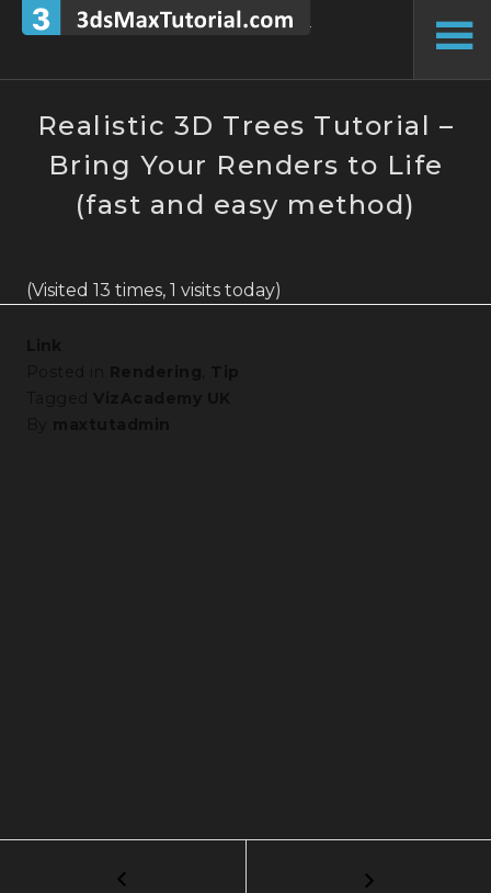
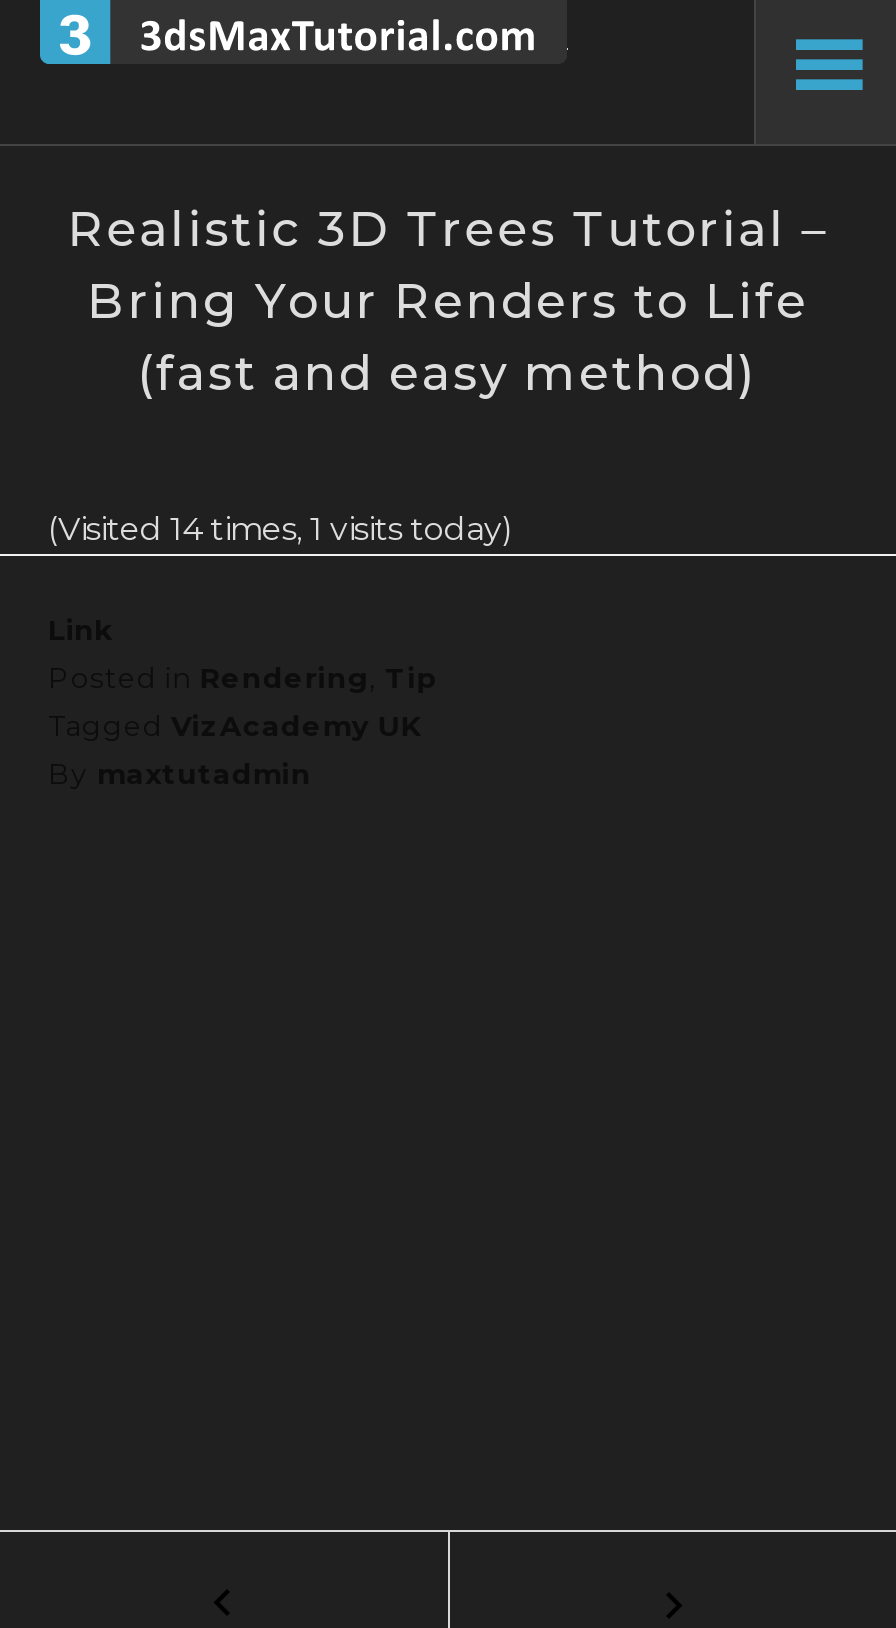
[26,280,282,301] (Visited 13 times, 1 visits today) -> [48,510,514,548] (Visited 14 times, 1 visits today)

